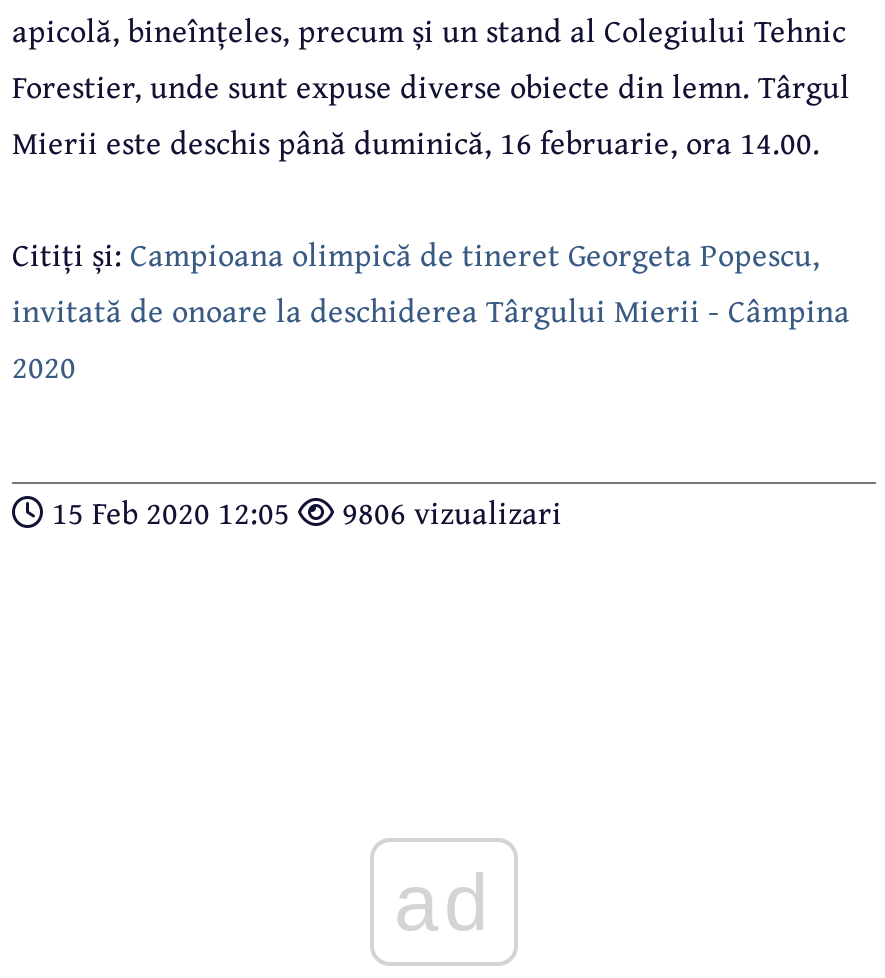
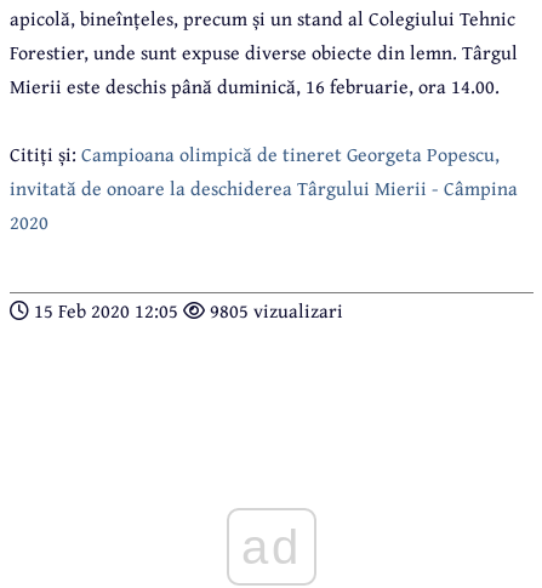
[44,488,562,536] 15 Feb 2020 12:05 9806 vizualizari -> [29,296,343,325] 15 Feb 2020 12:05 9805 vizualizari

